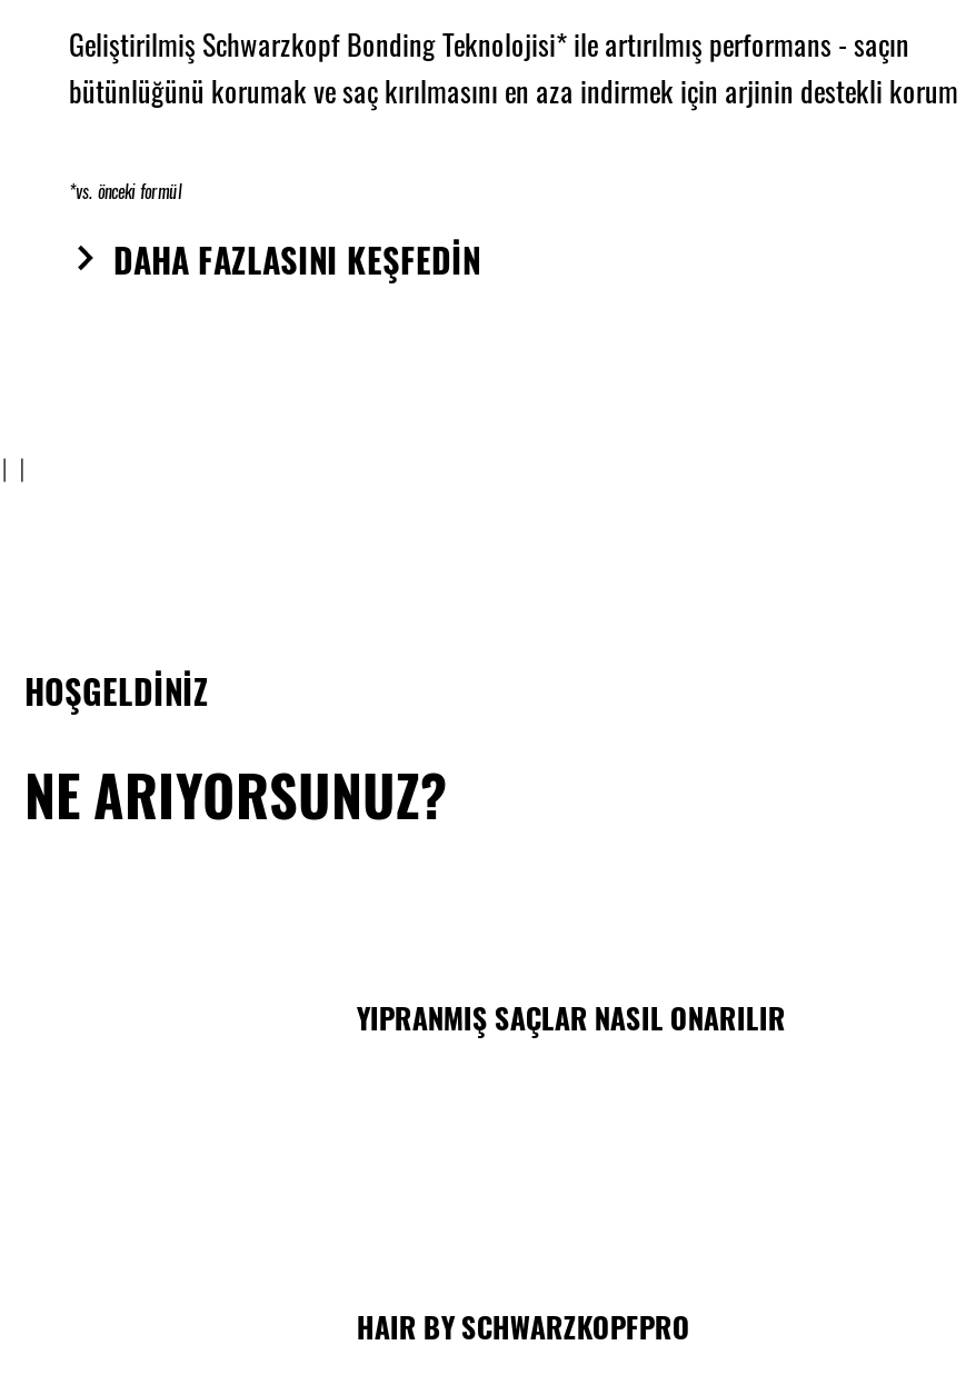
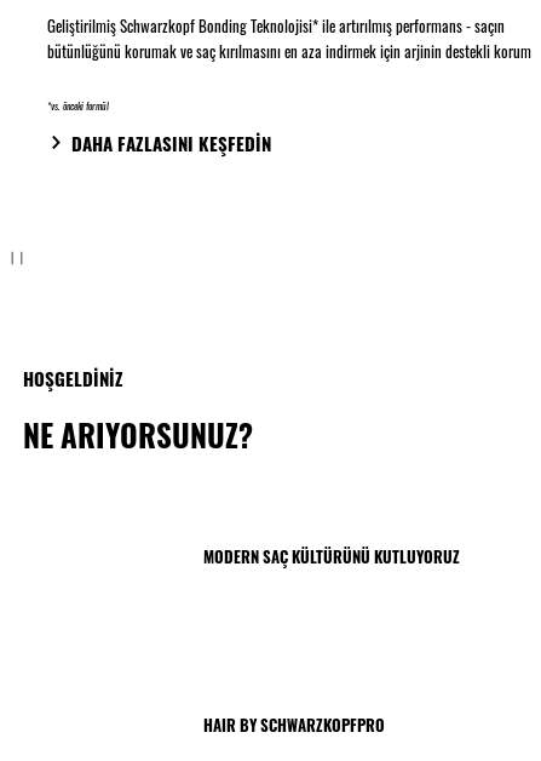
[356,994,785,1038] YIPRANMIŞ SAÇLAR NASIL ONARILIR -> [204,544,460,568] MODERN SAÇ KÜLTÜRÜNÜ KUTLUYORUZ

